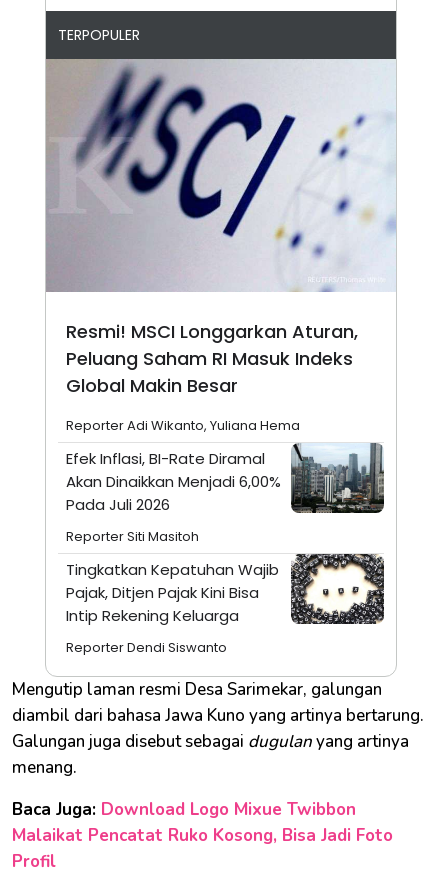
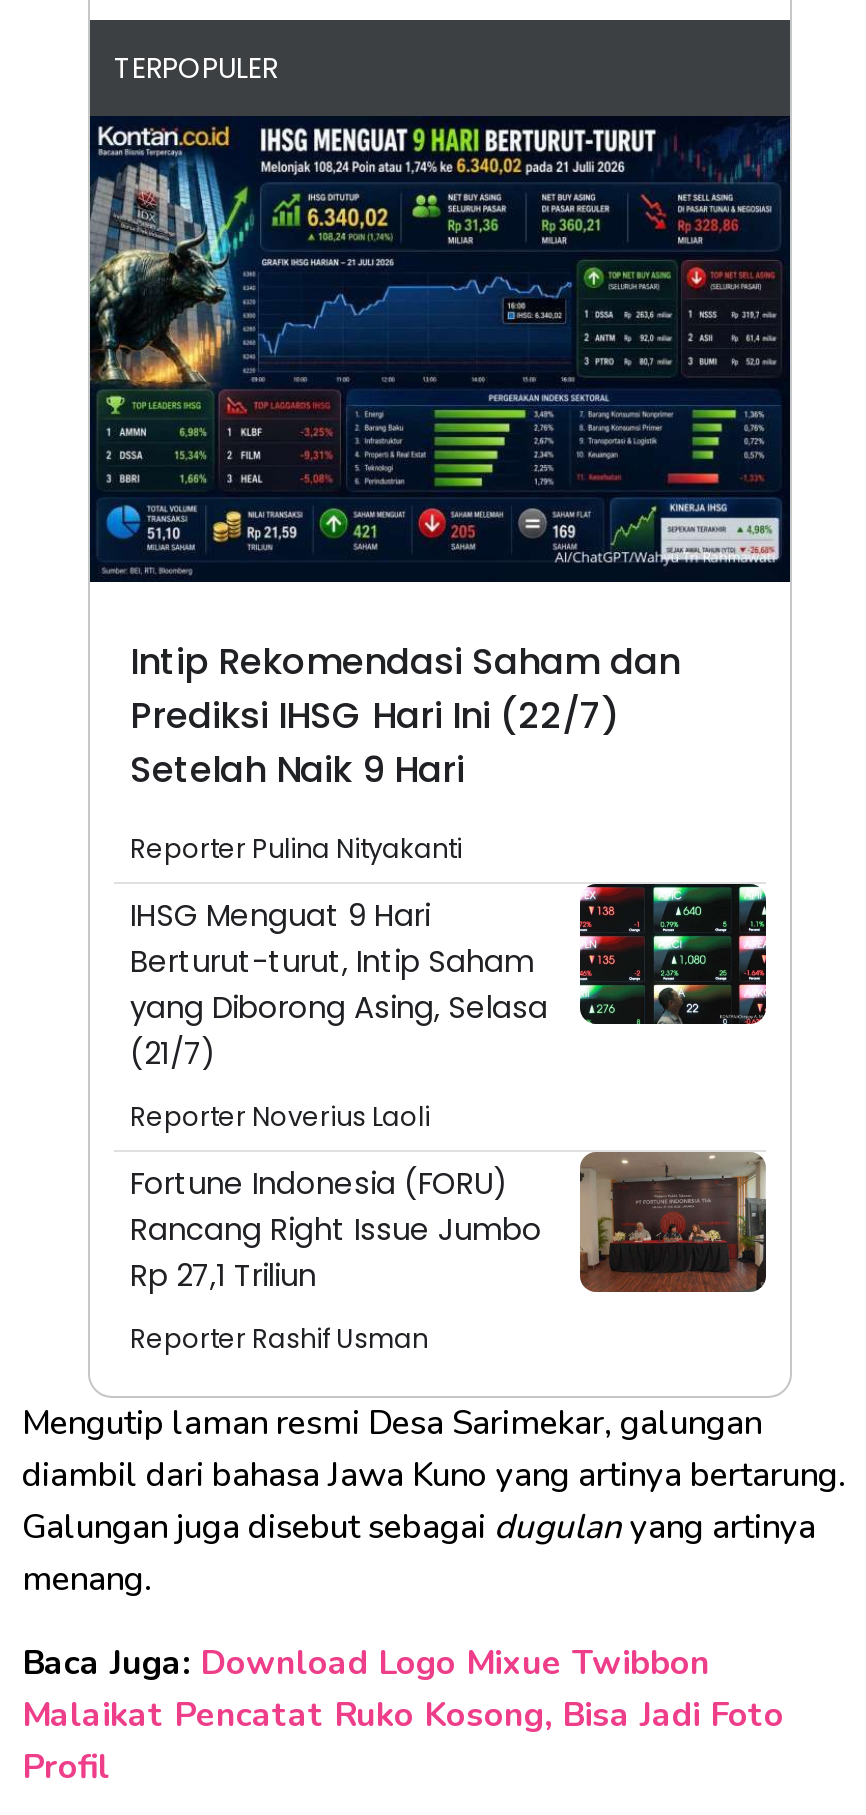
[47,58,396,398] [image] | Resmi! MSCI Longgarkan Aturan, | Peluang Saham RI Masuk Indeks | Global Makin Besar -> [90,116,792,795] [image] | Intip Rekomendasi Saham dan | Prediksi IHSG Hari Ini (22/7) | Setelah Naik 9 Hari
[66,416,300,435] Reporter Adi Wikanto, Yuliana Hema -> [130,831,462,869] Reporter Pulina Nityakanti
[66,442,384,515] [image] | Efek Inflasi, BI-Rate Diramal | Akan Dinaikkan Menjadi 6,00% | Pada Juli 2026 -> [130,882,768,1075] [image] | IHSG Menguat 9 Hari | Berturut-turut, Intip Saham | yang Diborong Asing, Selasa | (21/7)
[66,527,199,546] Reporter Siti Masitoh -> [130,1099,430,1137] Reporter Noverius Laoli
[66,554,384,626] [image] | Tingkatkan Kepatuhan Wajib | Pajak, Ditjen Pajak Kini Bisa | Intip Rekening Keluarga -> [130,1150,764,1297] [image] | Fortune Indonesia (FORU) | Rancang Right Issue Jumbo | Rp 27,1 Triliun
[66,638,227,657] Reporter Dendi Siswanto -> [130,1321,428,1359] Reporter Rashif Usman

